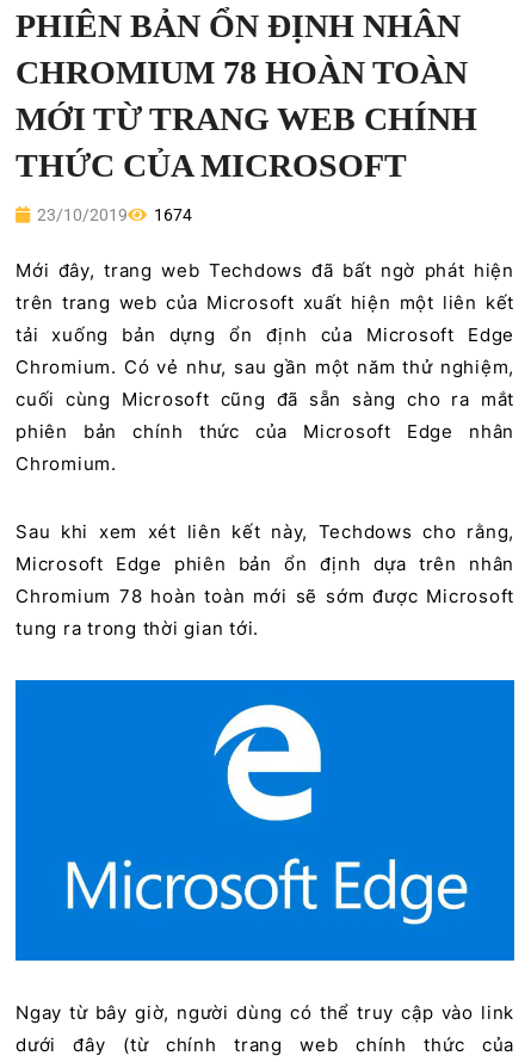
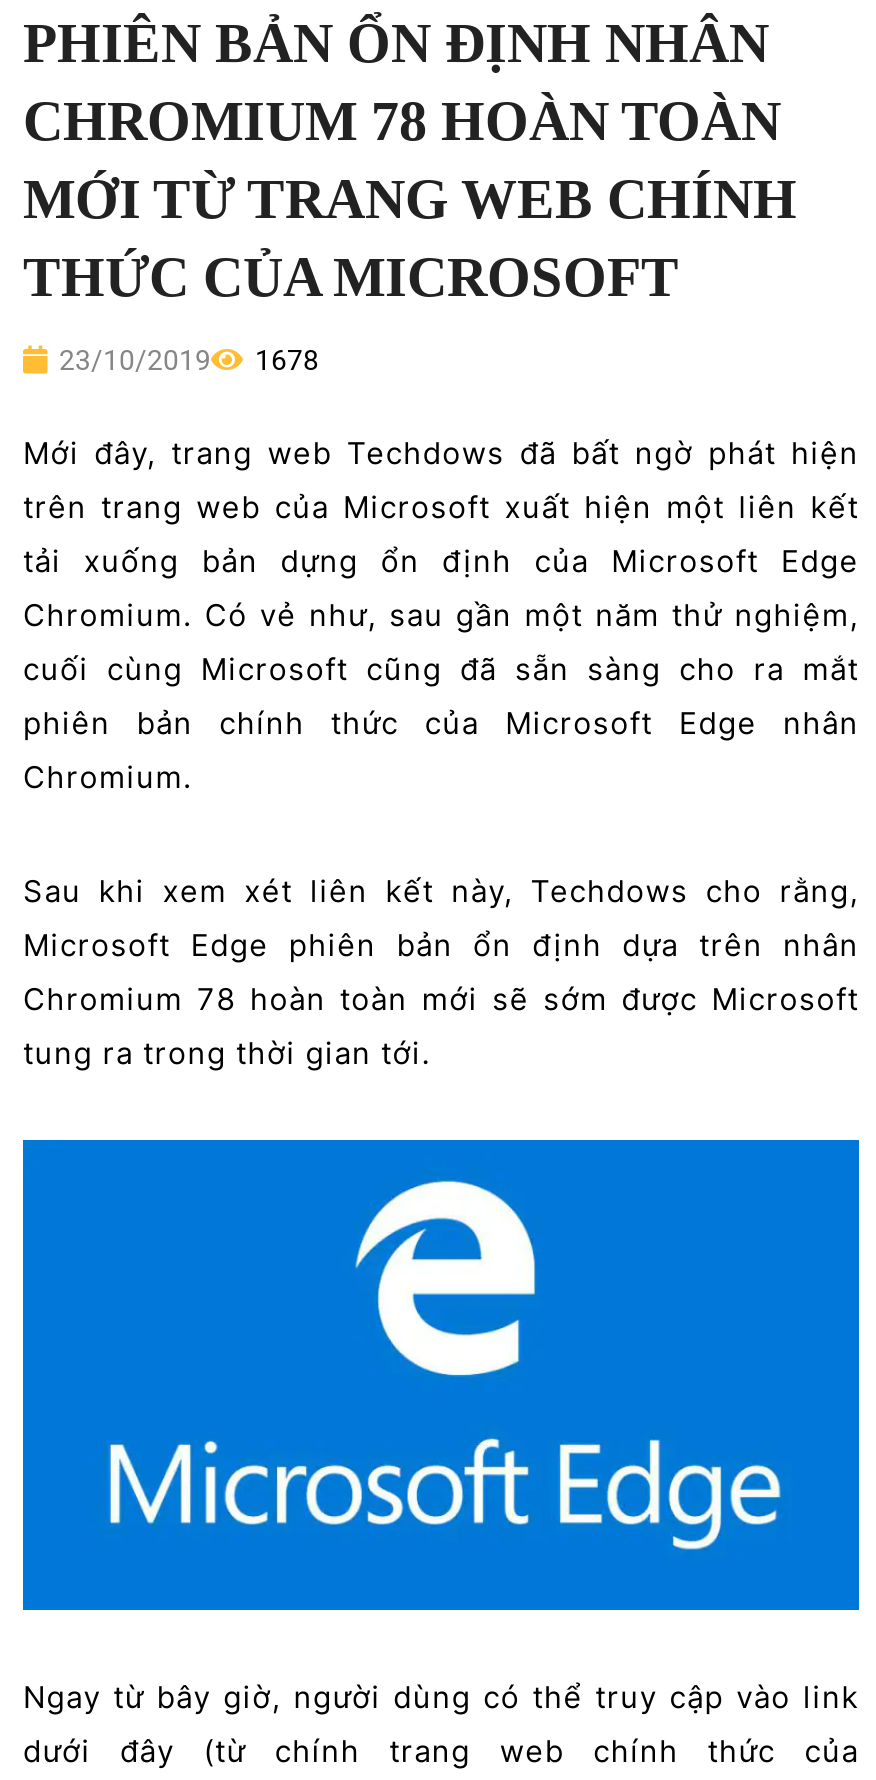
[33,205,192,224] 23/10/2019 1674 -> [53,344,319,376] 23/10/2019 1678

